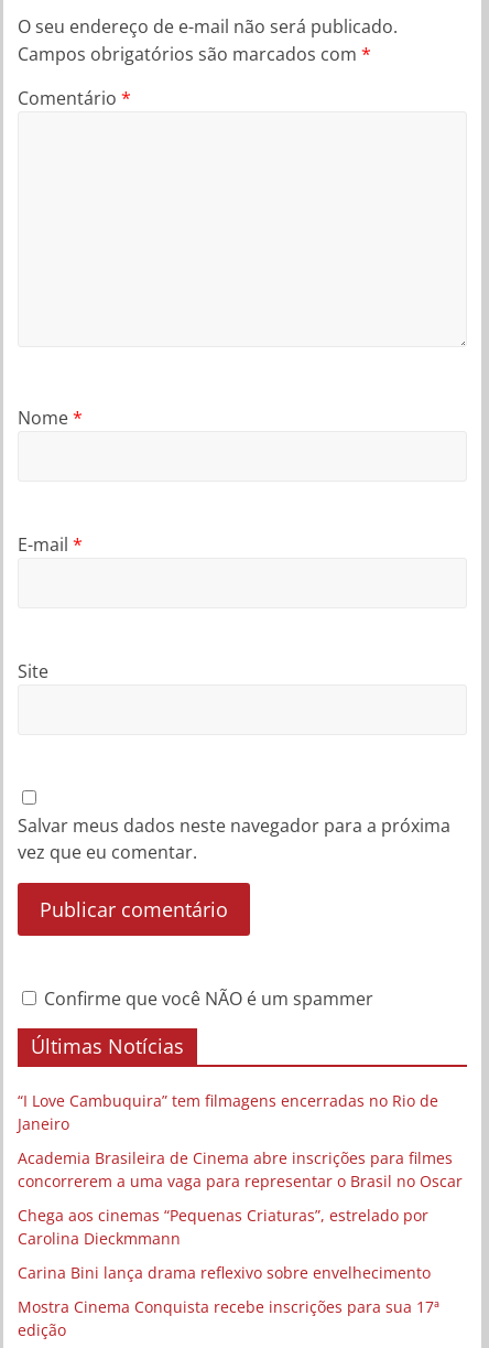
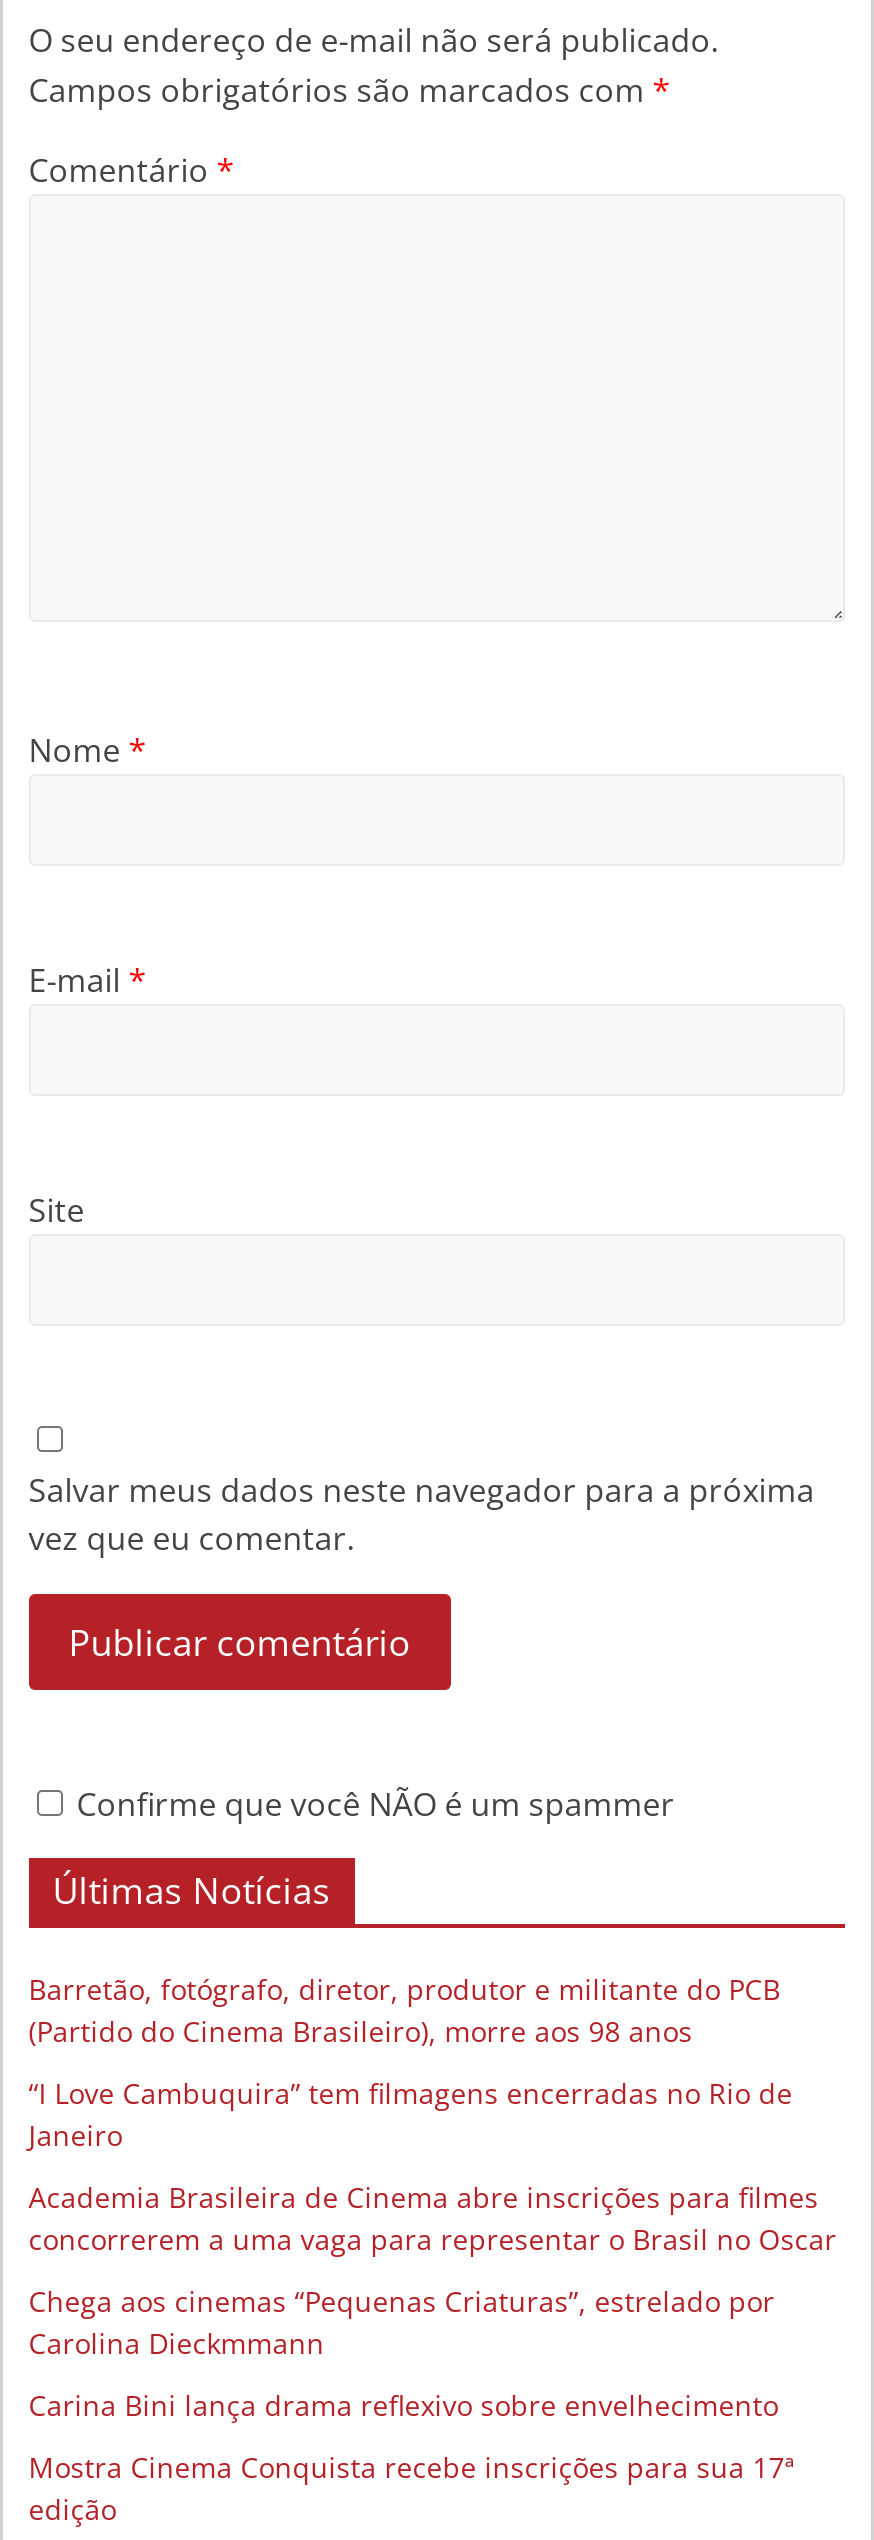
none -> [29,1969,781,2049] Barretão, fotógrafo, diretor, produtor e militante do PCB | (Partido do Cinema Brasileiro), morre aos 98 anos

